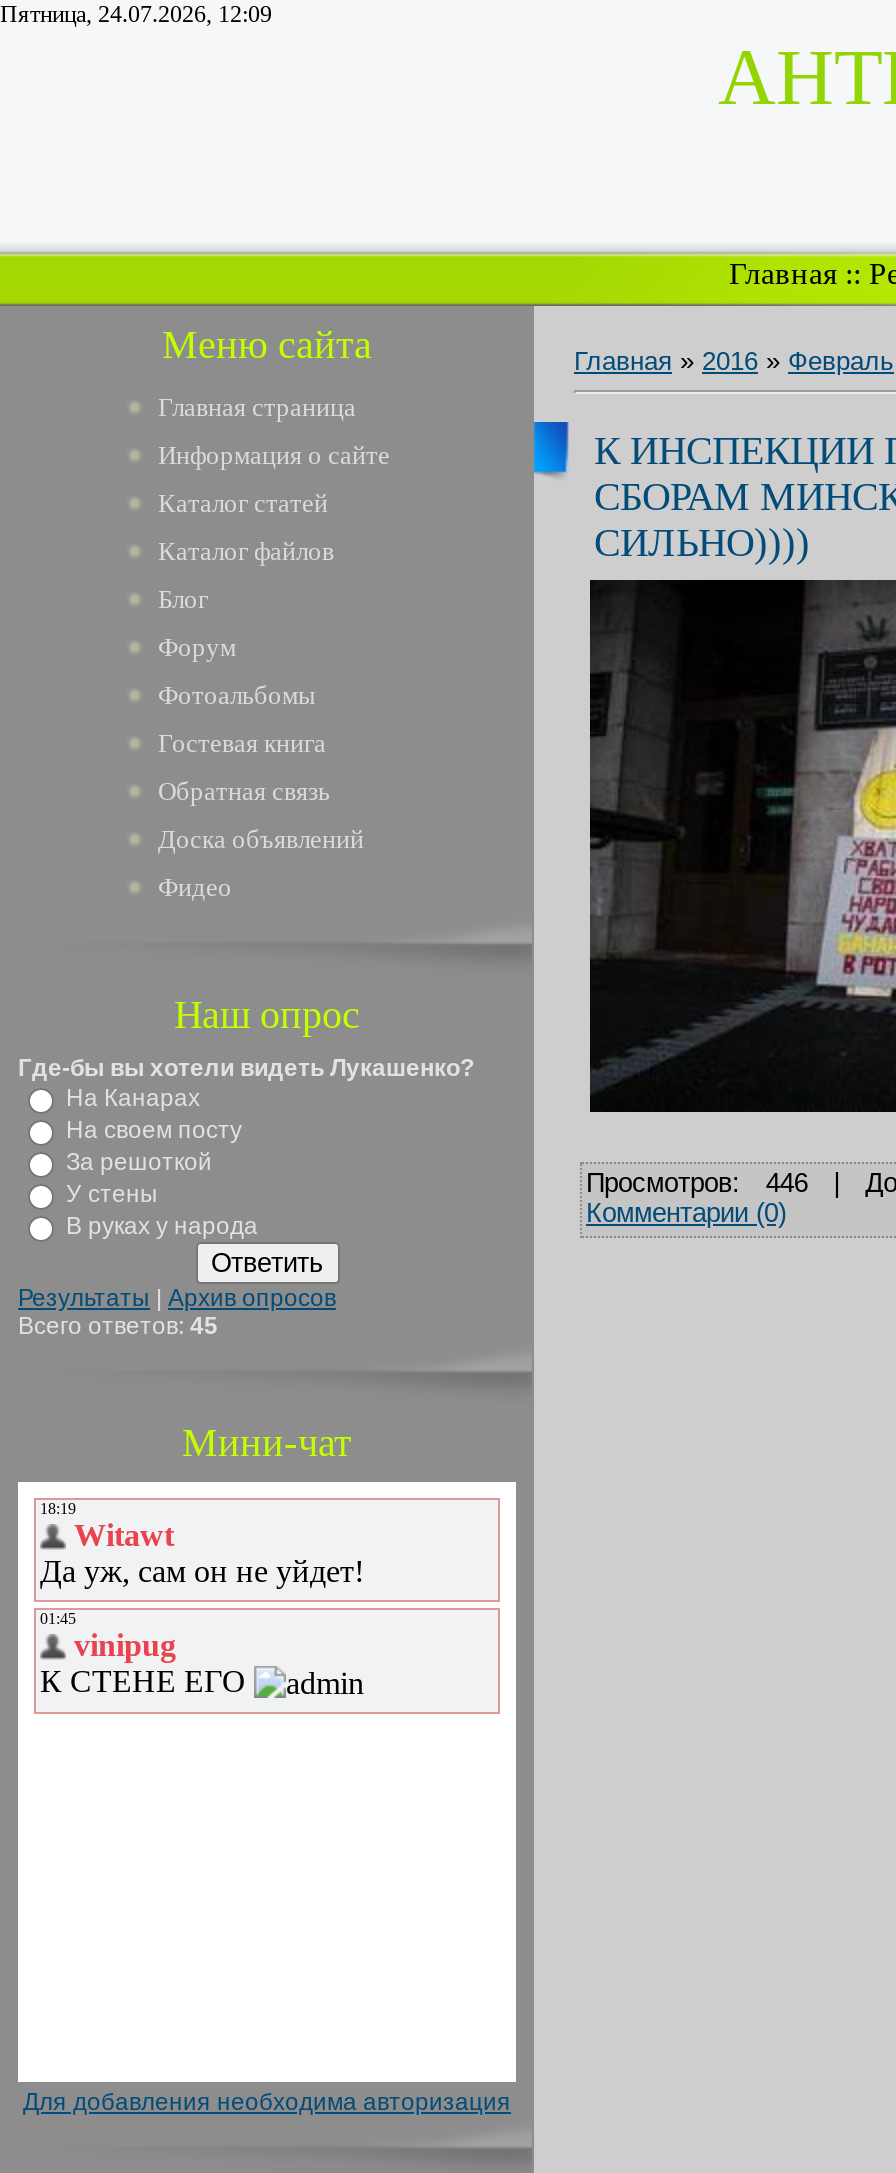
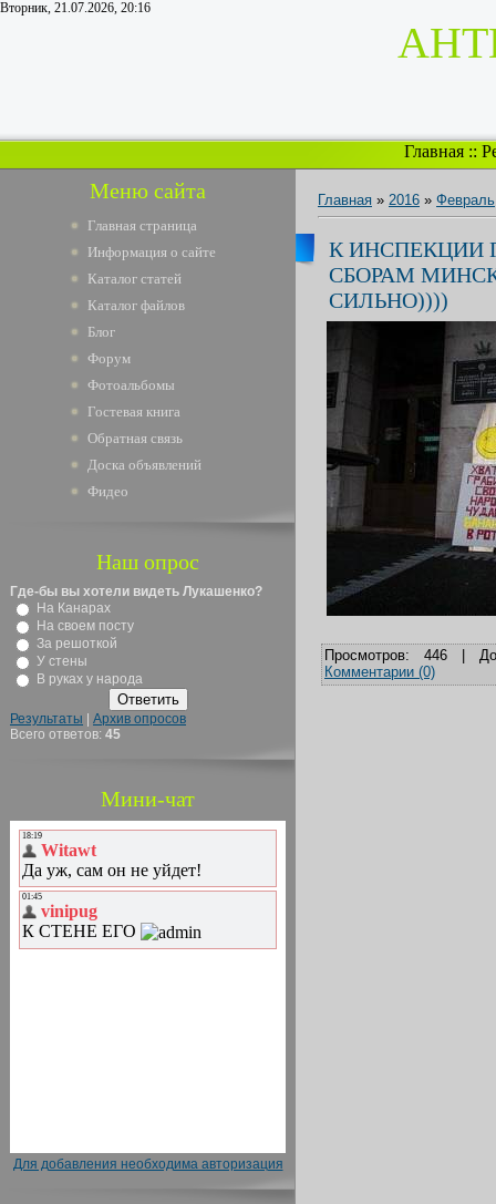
[0,0,272,28] Пятница, 24.07.2026, 12:09 -> [0,0,151,16] Вторник, 21.07.2026, 20:16

